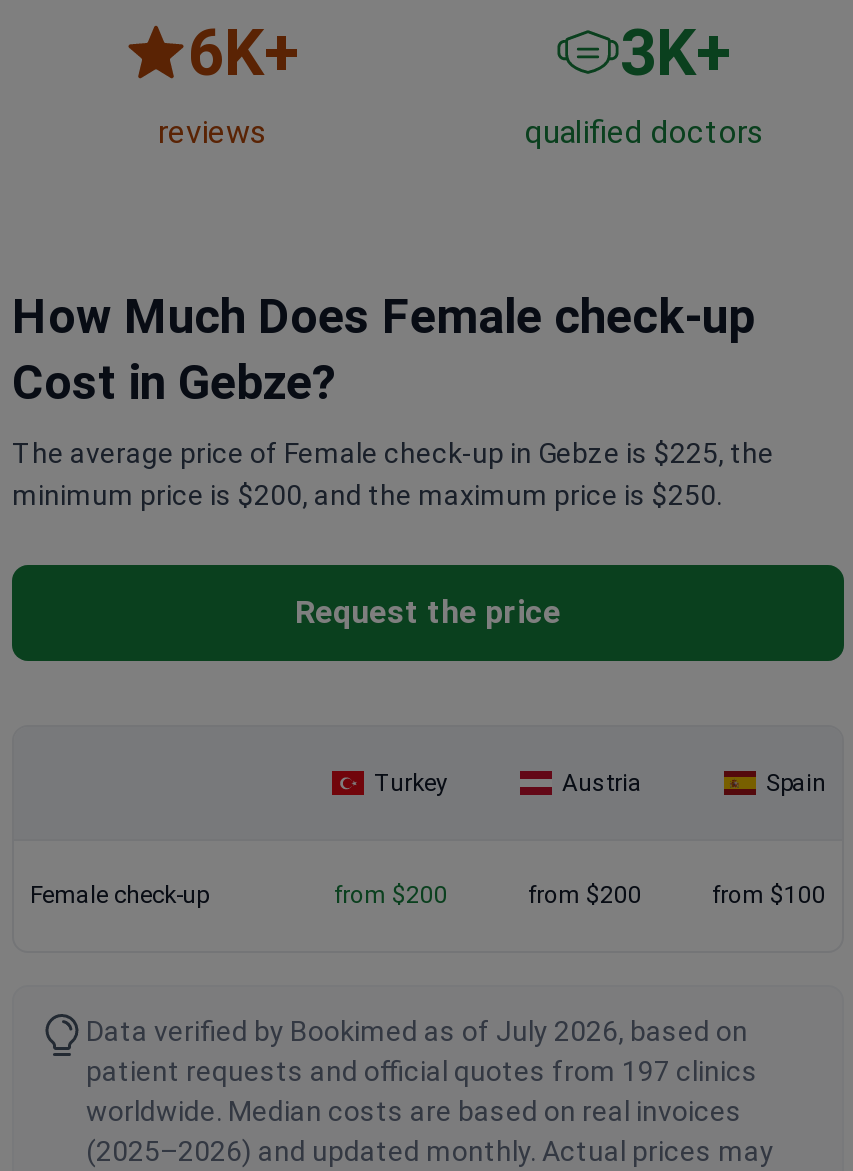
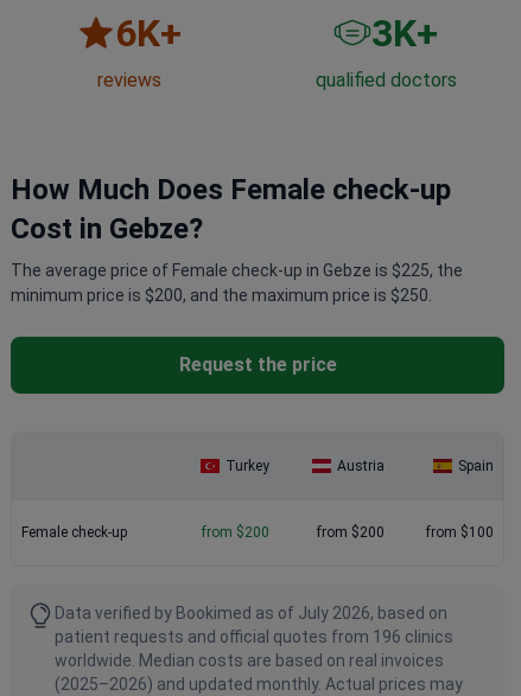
[86,1055,758,1087] patient requests and official quotes from 197 clinics -> [55,627,453,646] patient requests and official quotes from 196 clinics

